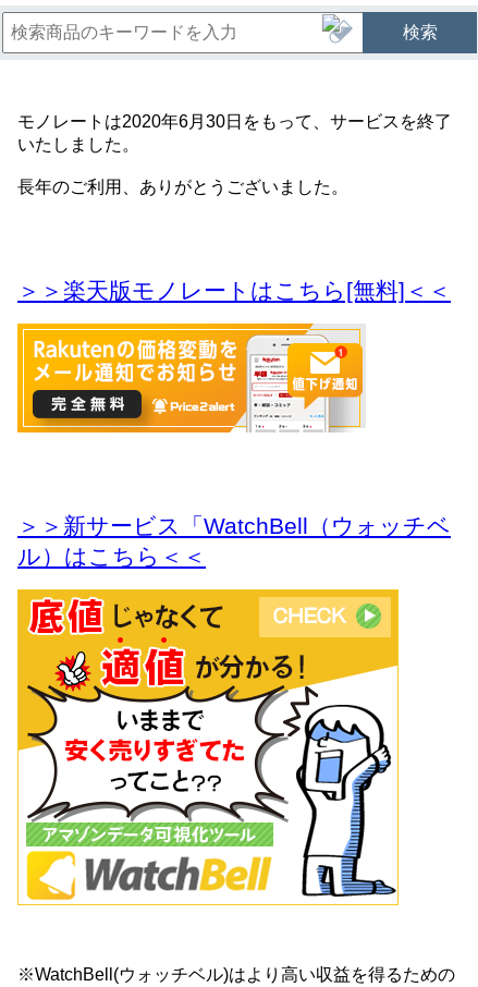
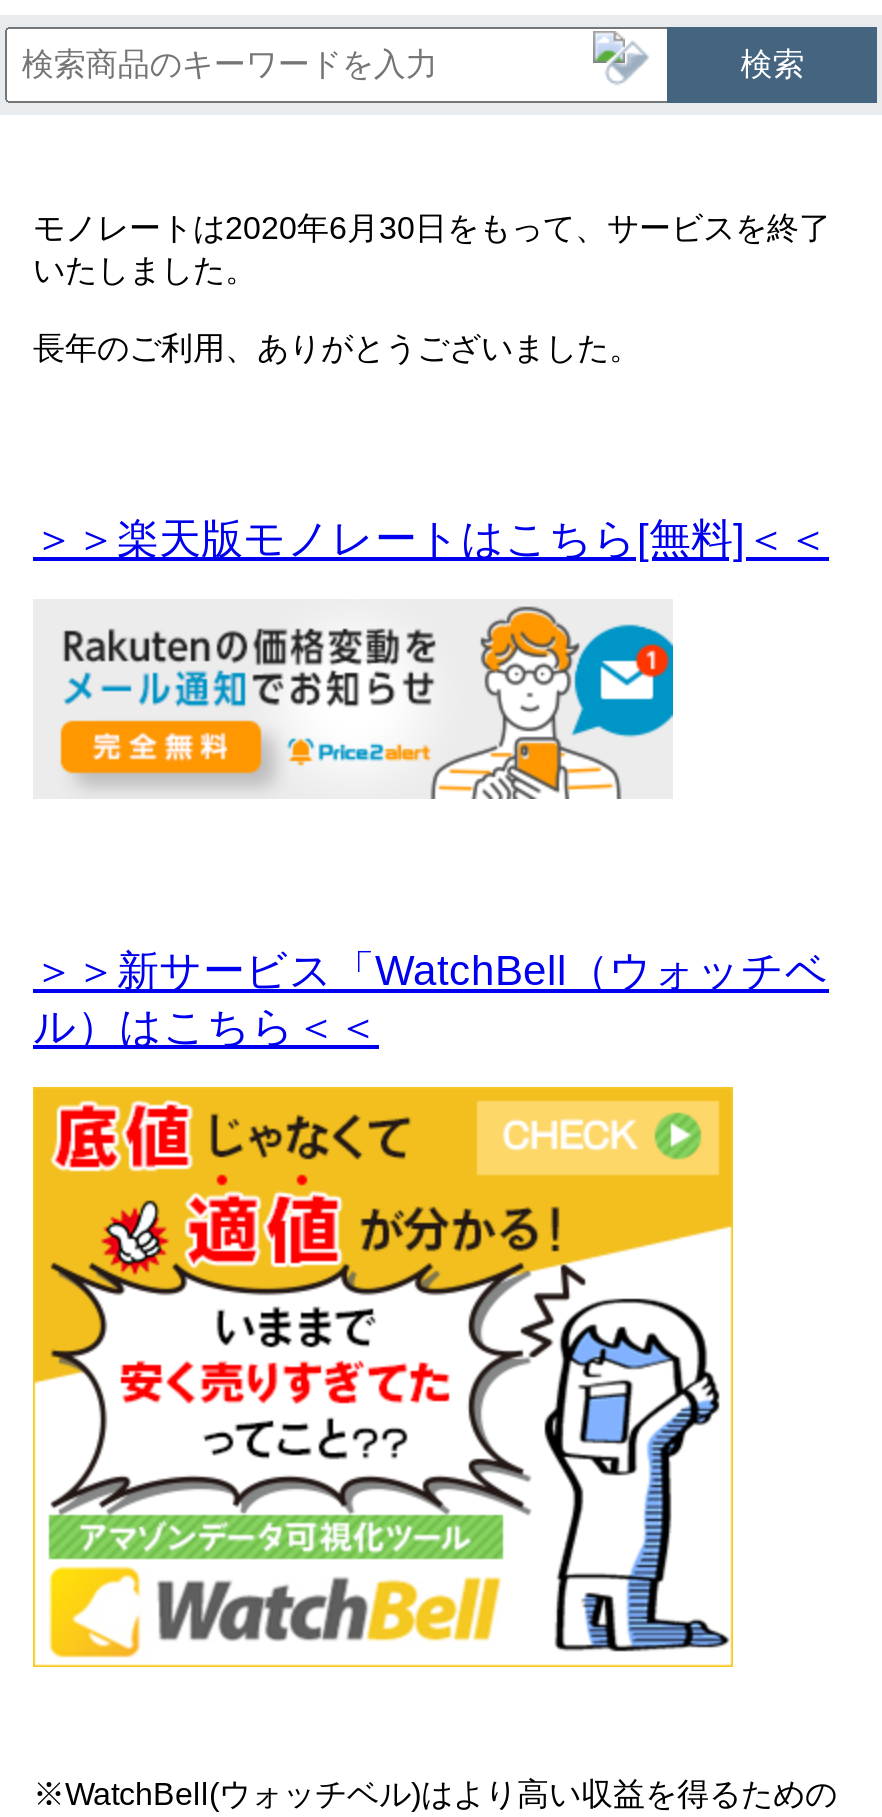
[16,322,366,434] [image] -> [33,599,675,799] [image]

